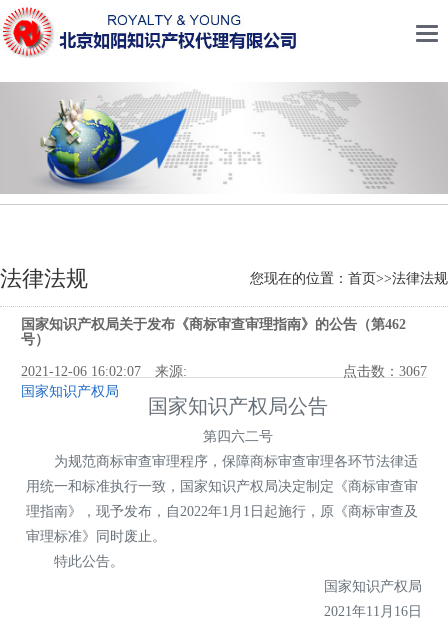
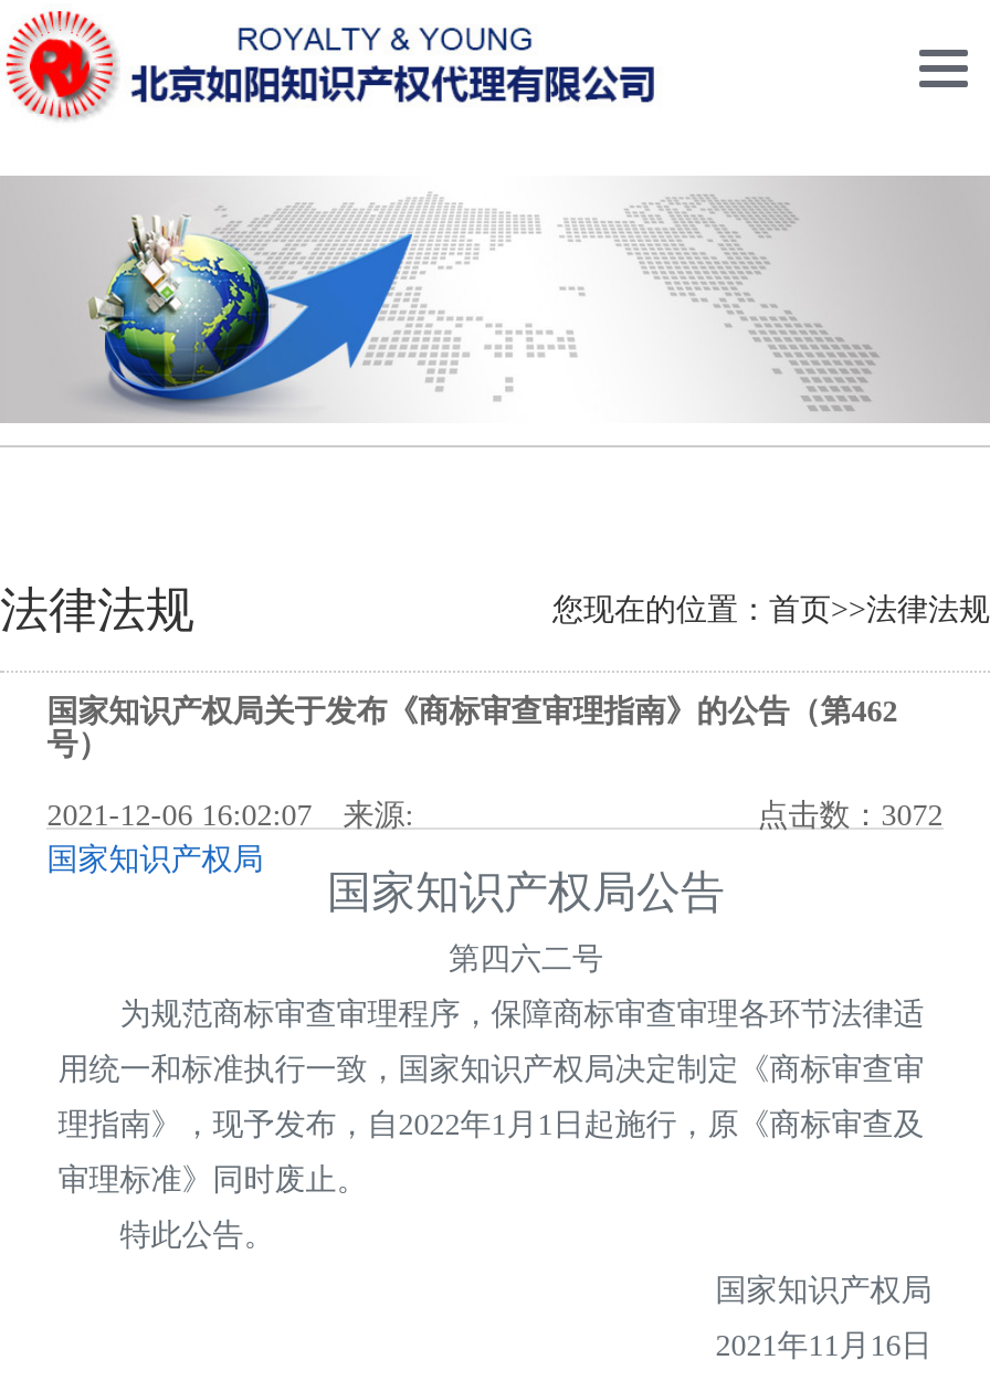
[343,364,427,379] 点击数：3067 -> [758,798,943,831] 点击数：3072

